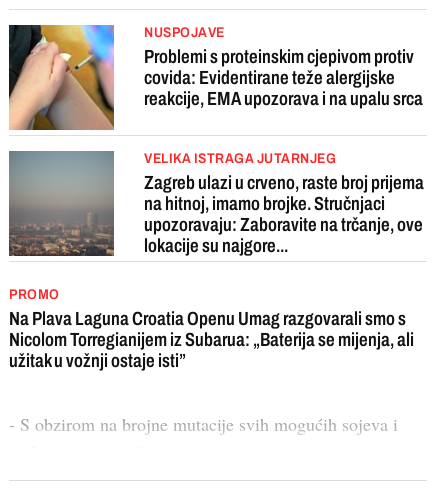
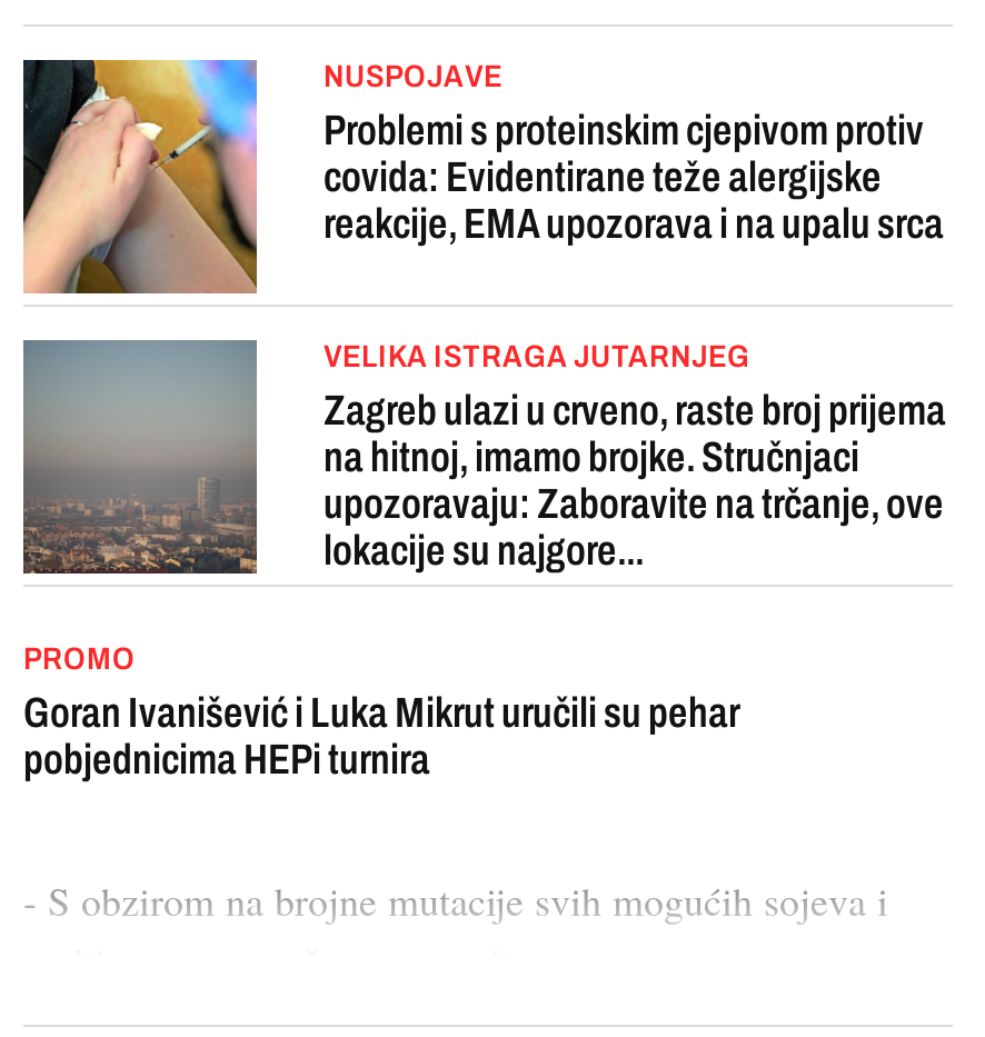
[9,308,414,371] Na Plava Laguna Croatia Openu Umag razgovarali smo s | Nicolom Torregianijem iz Subarua: „Baterija se mijenja, ali | užitak u vožnji ostaje isti” -> [23,689,739,782] Goran Ivanišević i Luka Mikrut uručili su pehar | pobjednicima HEPi turnira

